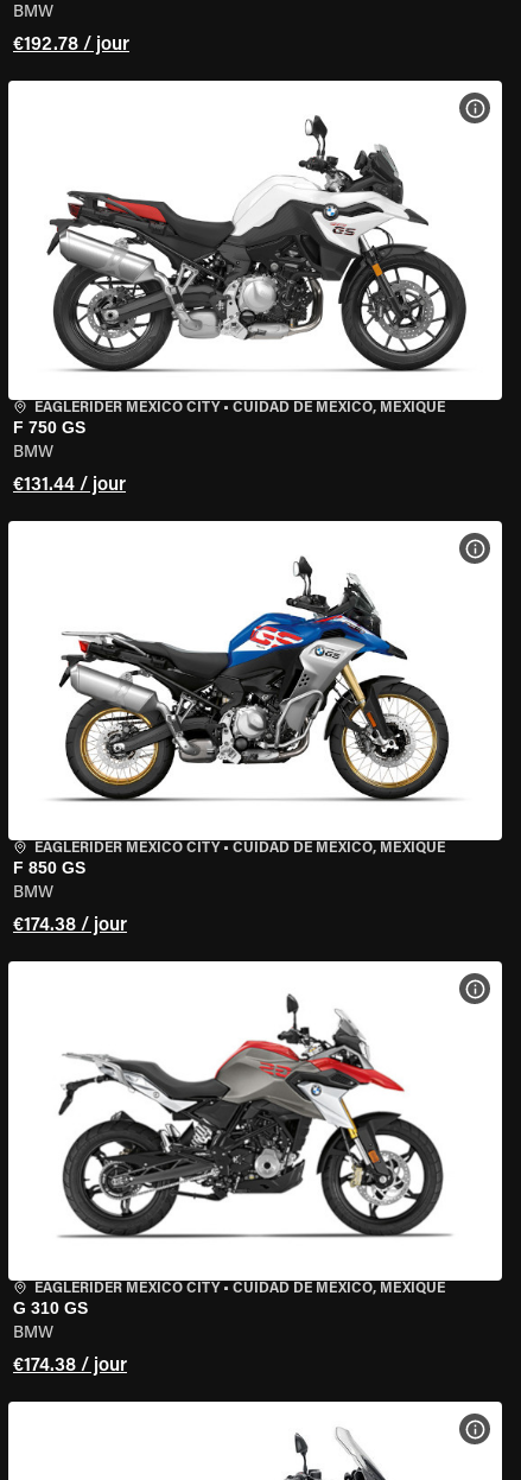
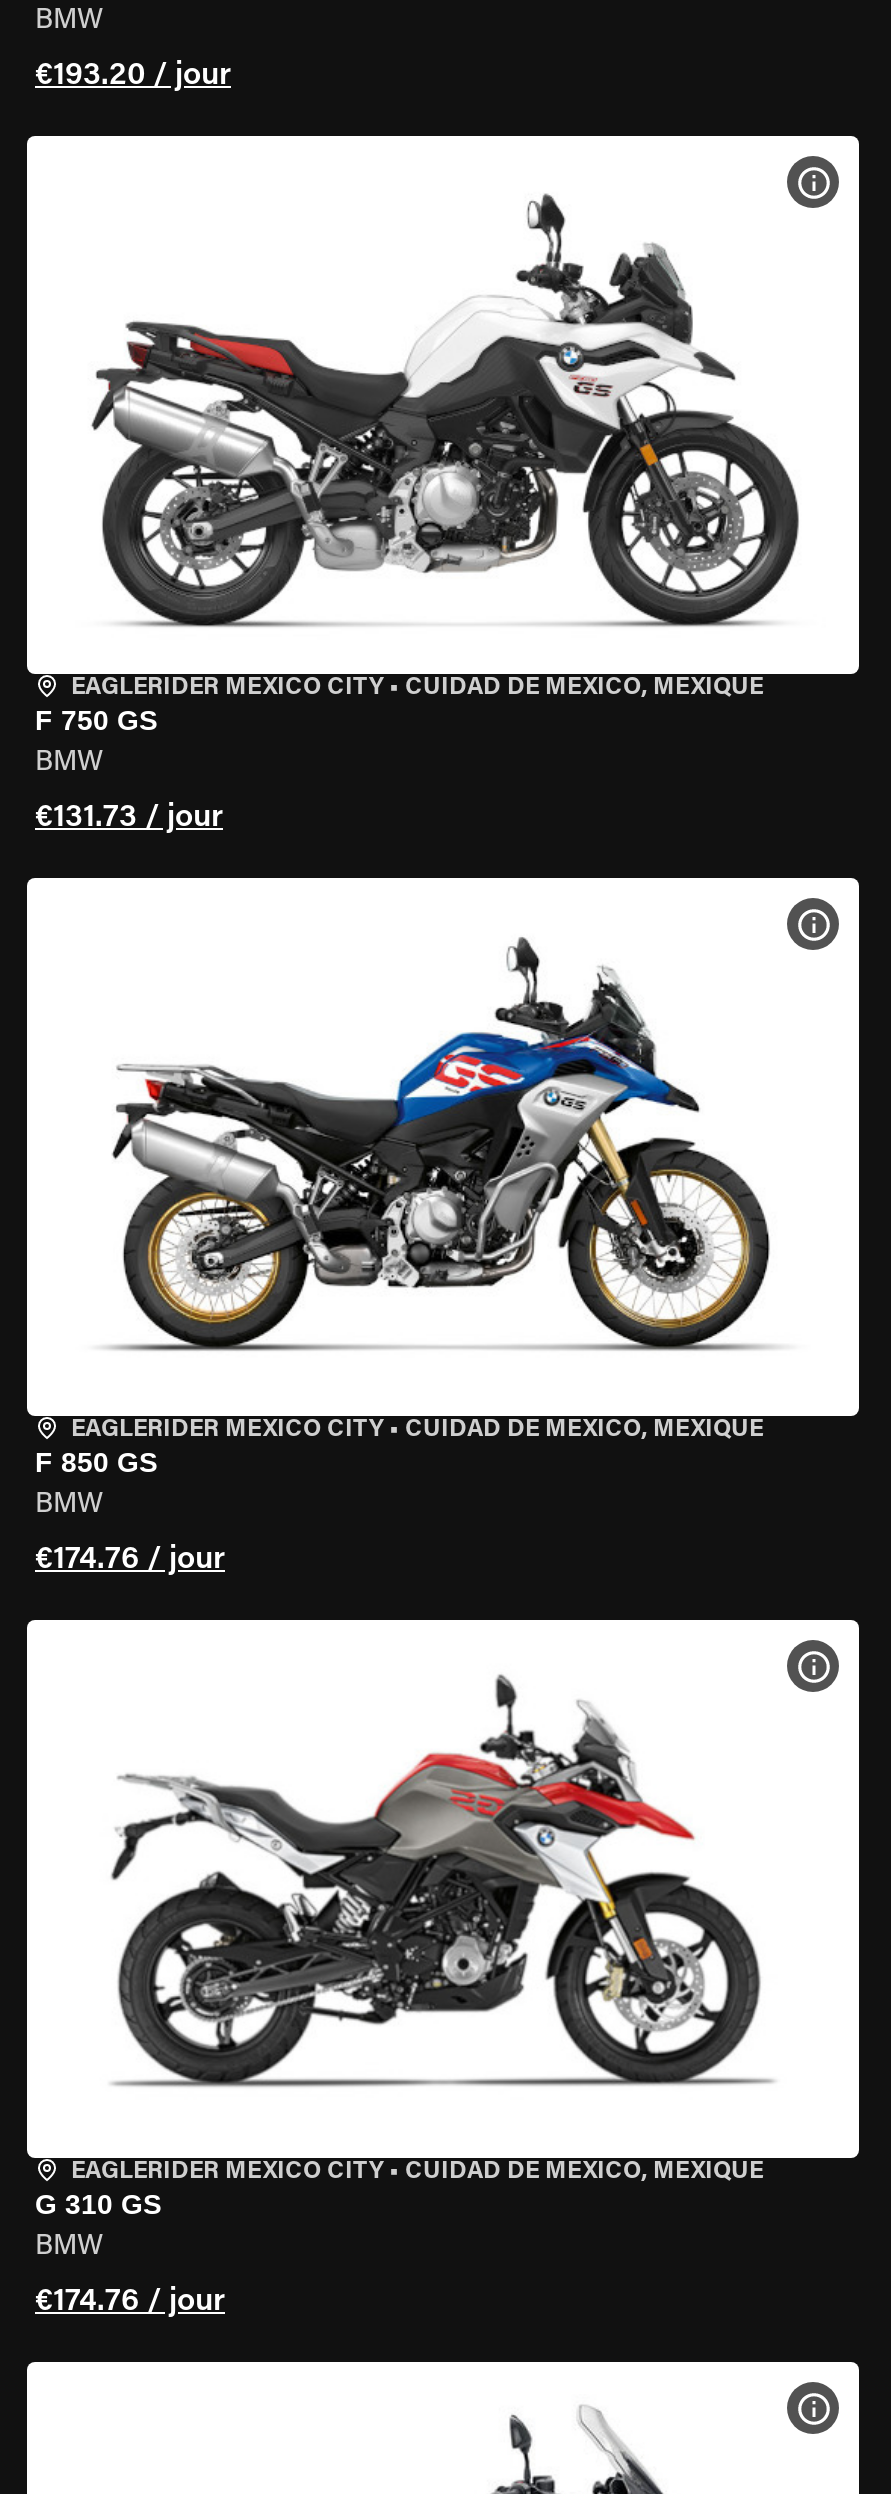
[13,36,129,55] €192.78 / jour -> [35,60,231,92] €193.20 / jour
[13,476,126,495] €131.44 / jour -> [35,802,223,834] €131.73 / jour
[13,916,127,935] €174.38 / jour -> [35,1544,225,1576] €174.76 / jour
[13,1357,127,1376] €174.38 / jour -> [35,2286,225,2318] €174.76 / jour

